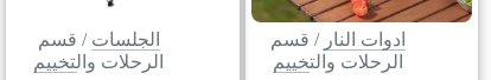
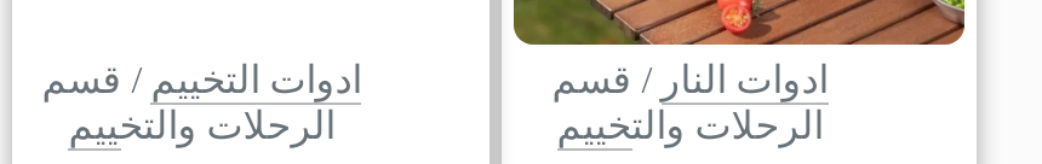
[38,29,160,49] الجلسات / قسم -> [42,59,362,100] ادوات التخييم / قسم

